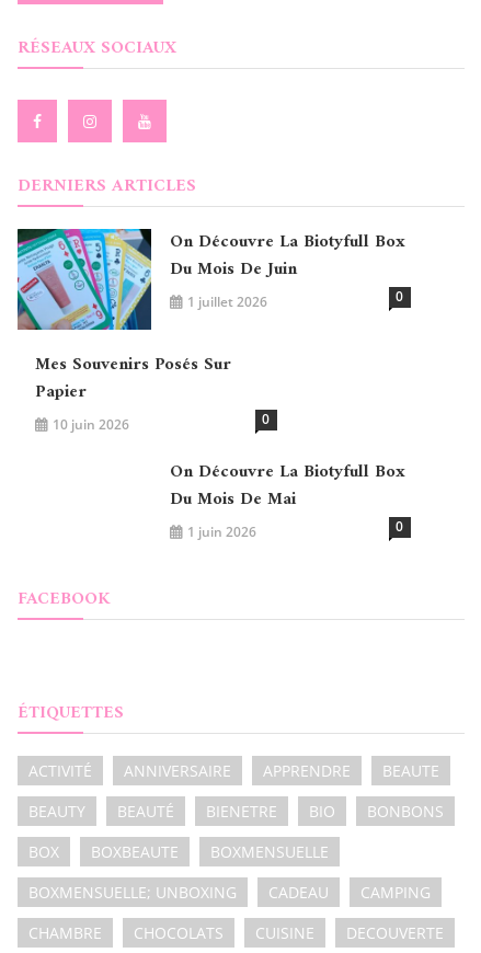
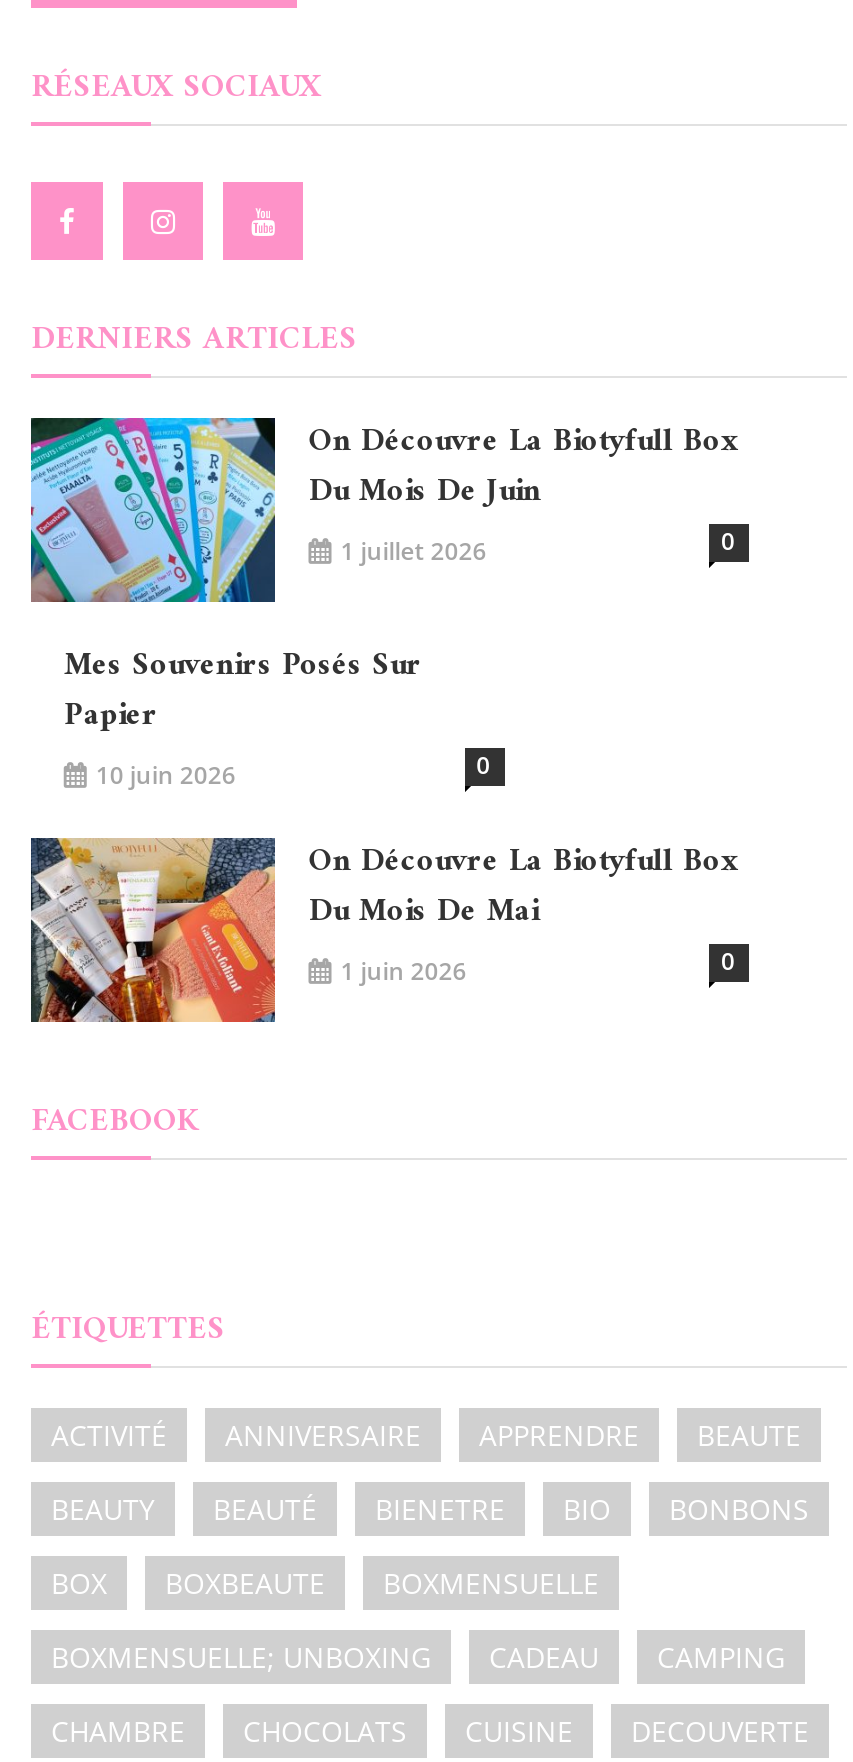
none -> [29,836,277,1024] [image]

